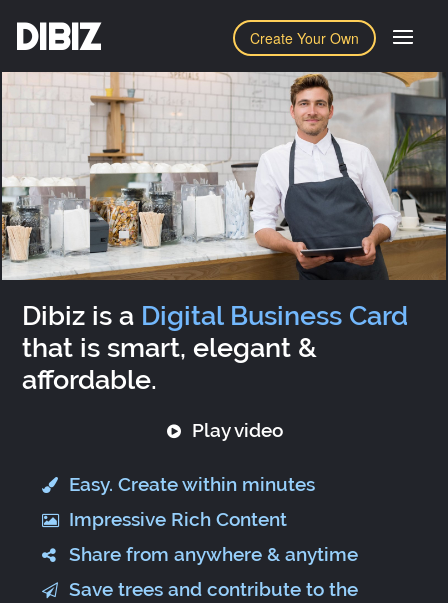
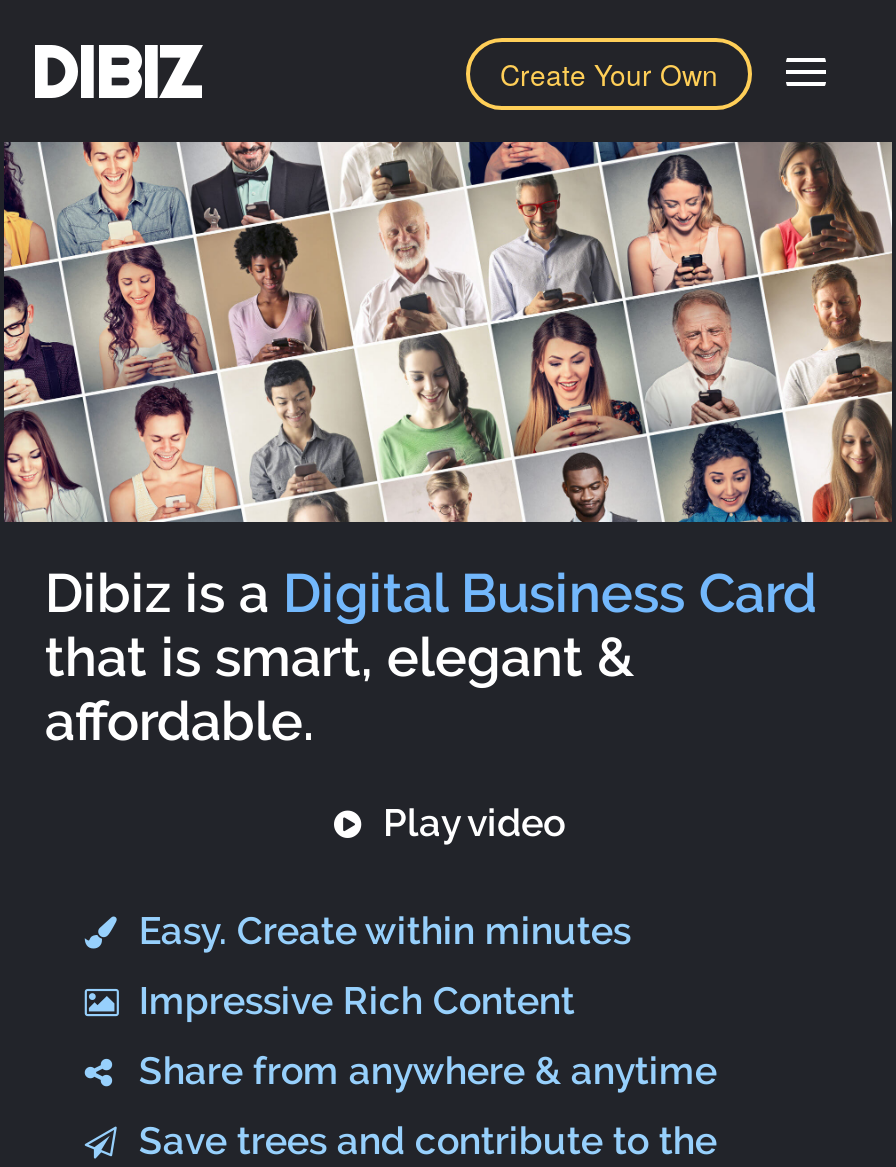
[3,71,445,280] [image] -> [6,140,890,524] [image]

